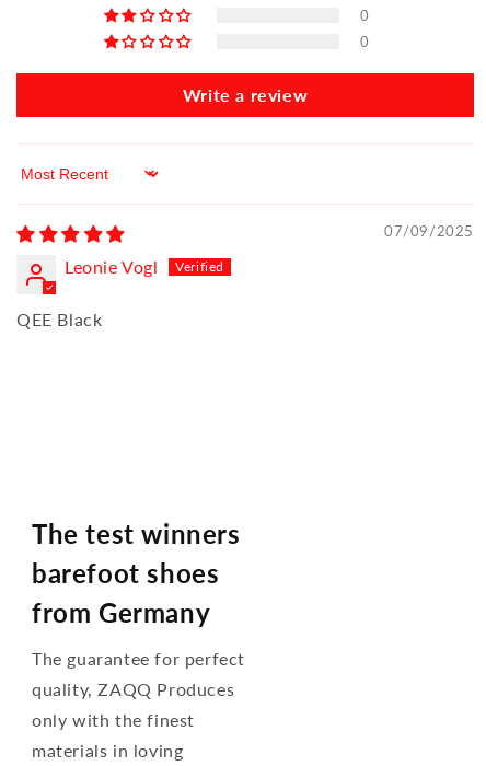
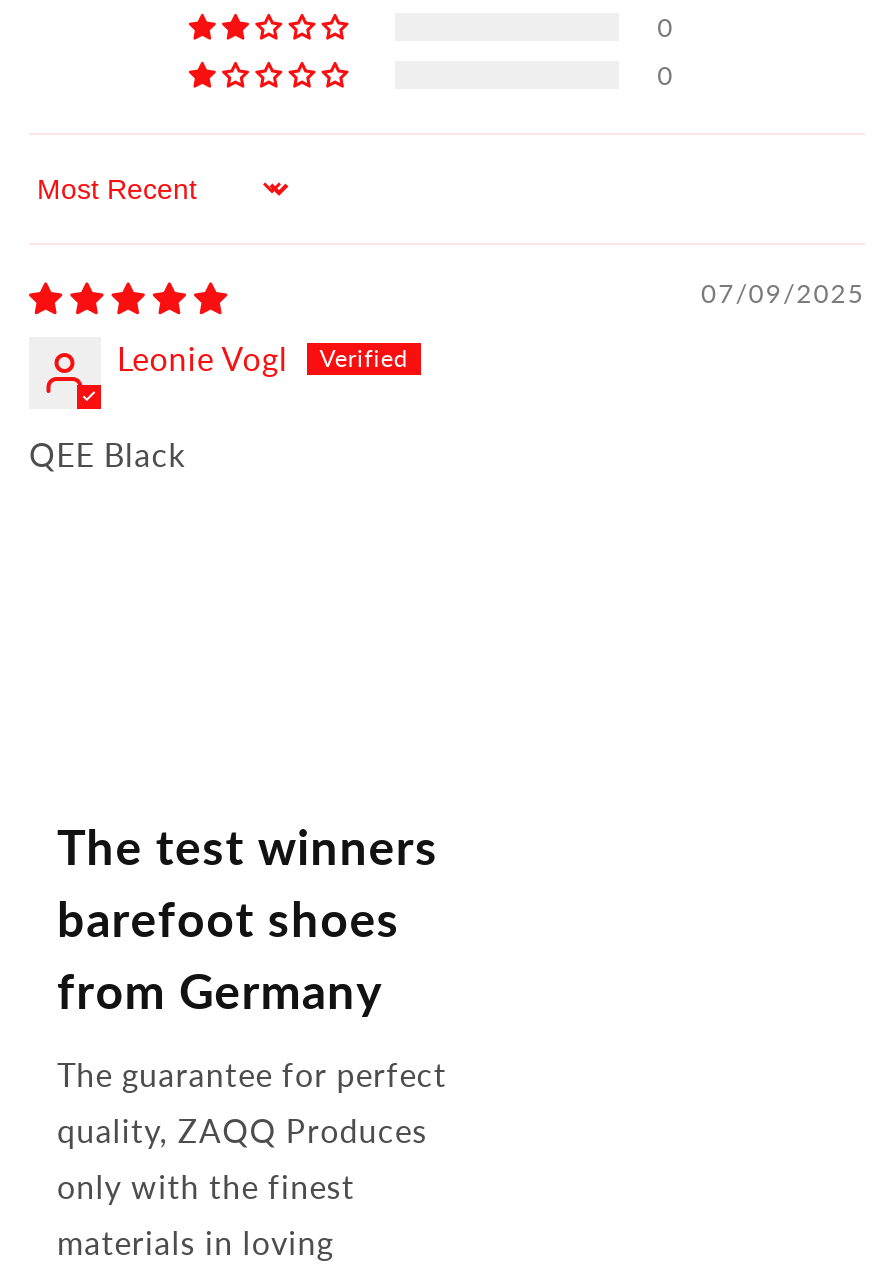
[183,84,308,105] Write a review -> none

